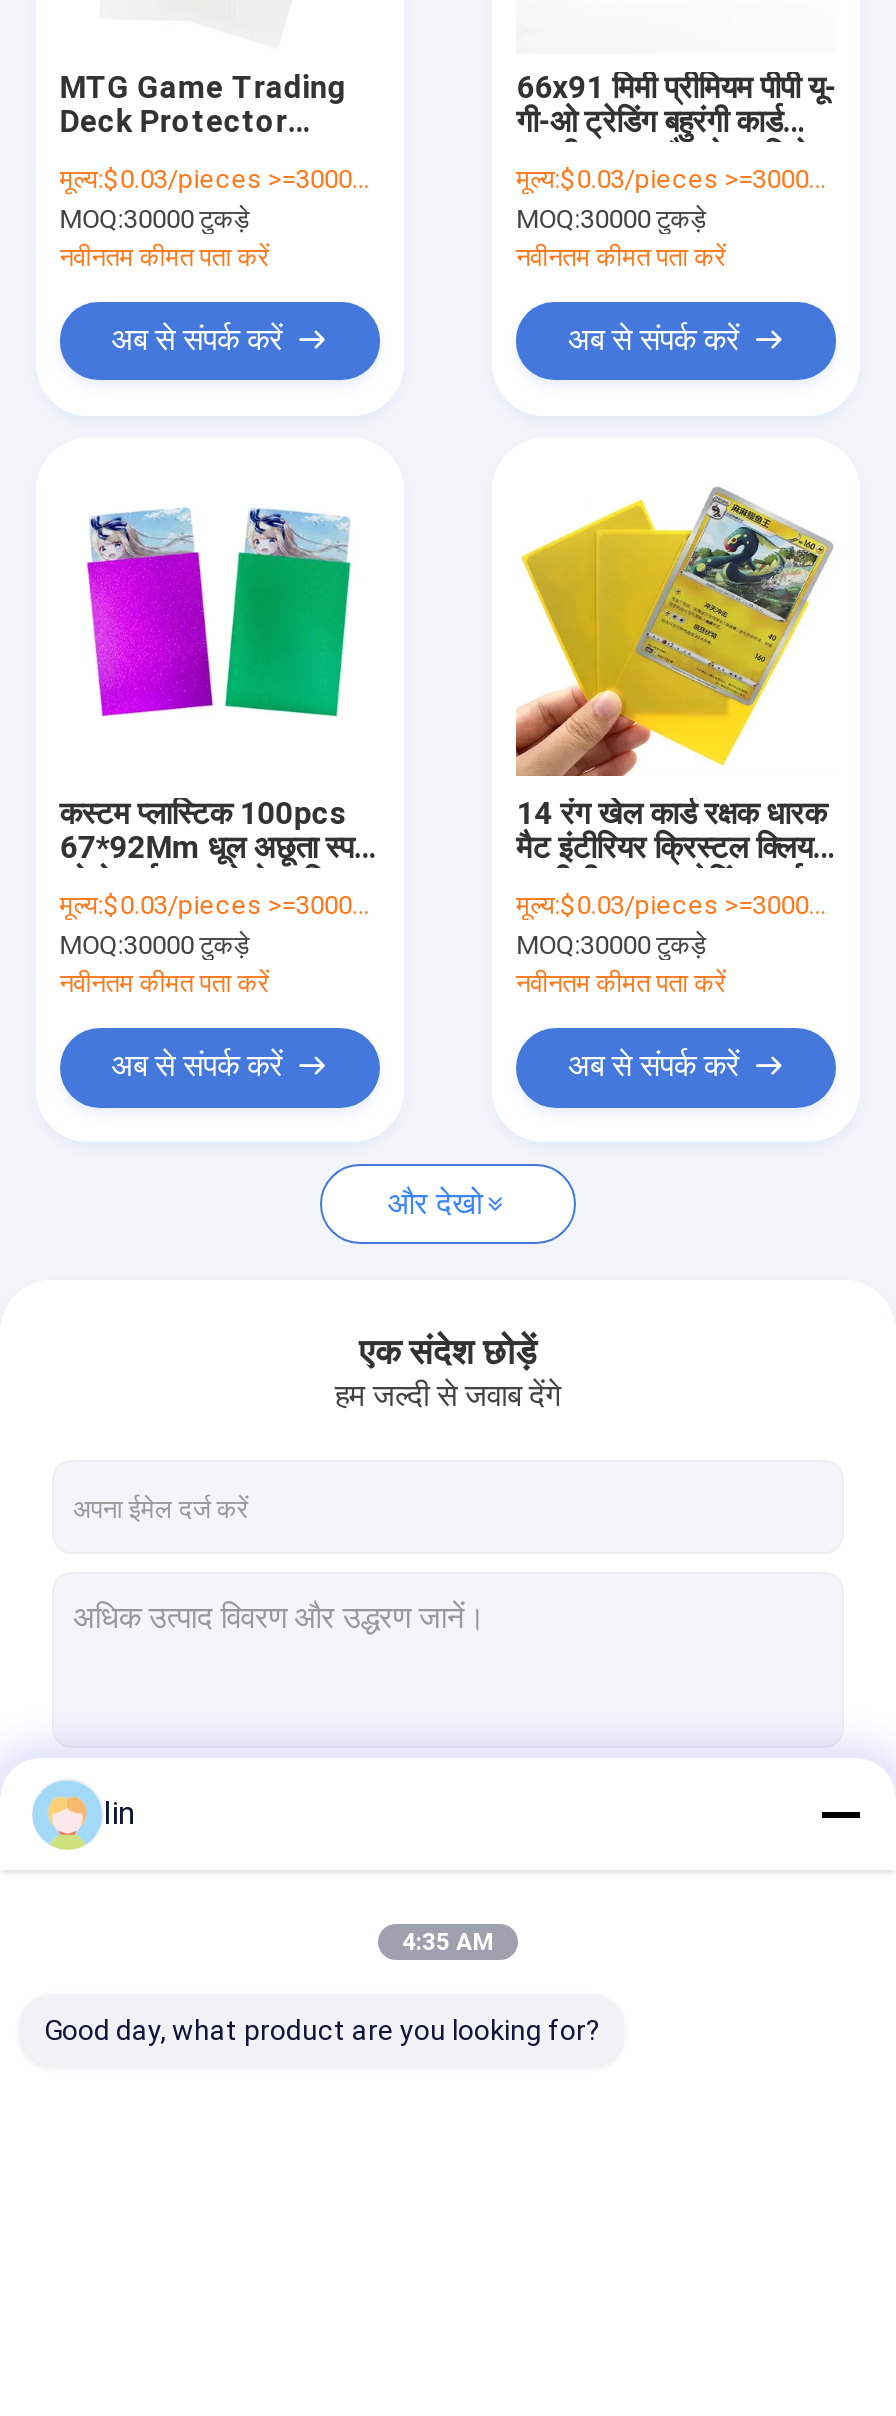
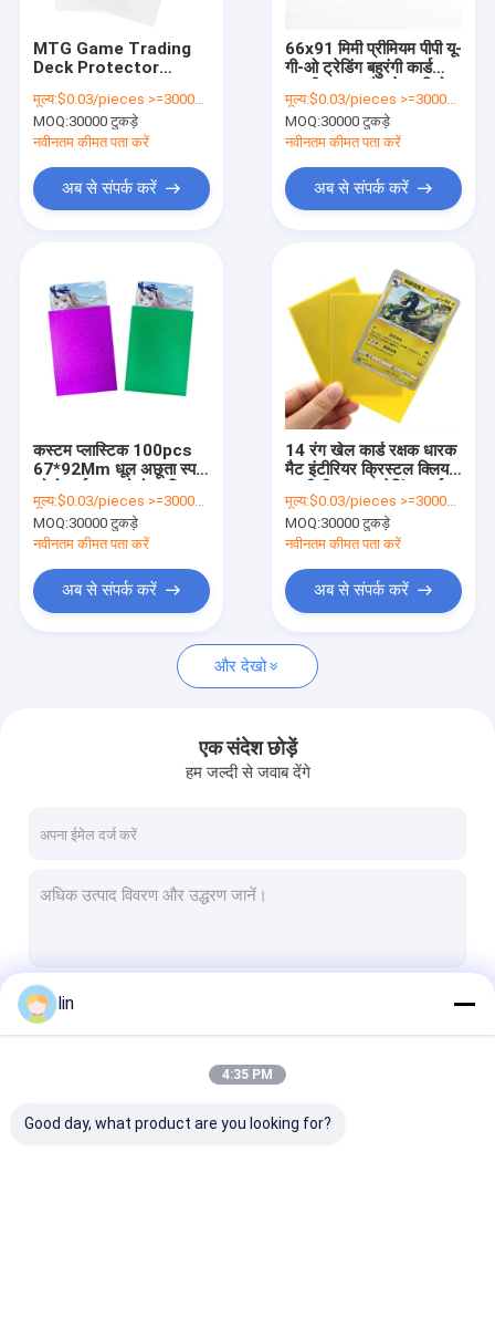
[402,1928,494,1956] 4:35 AM -> [222,1067,273,1082] 4:35 PM

